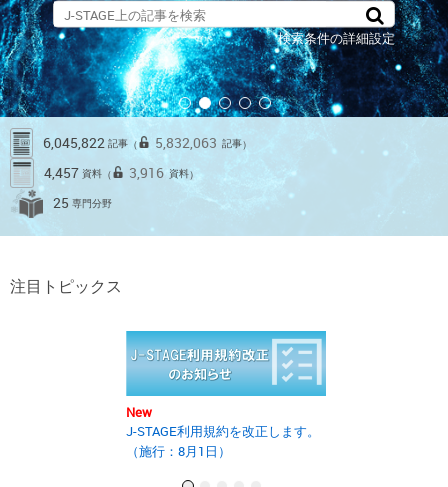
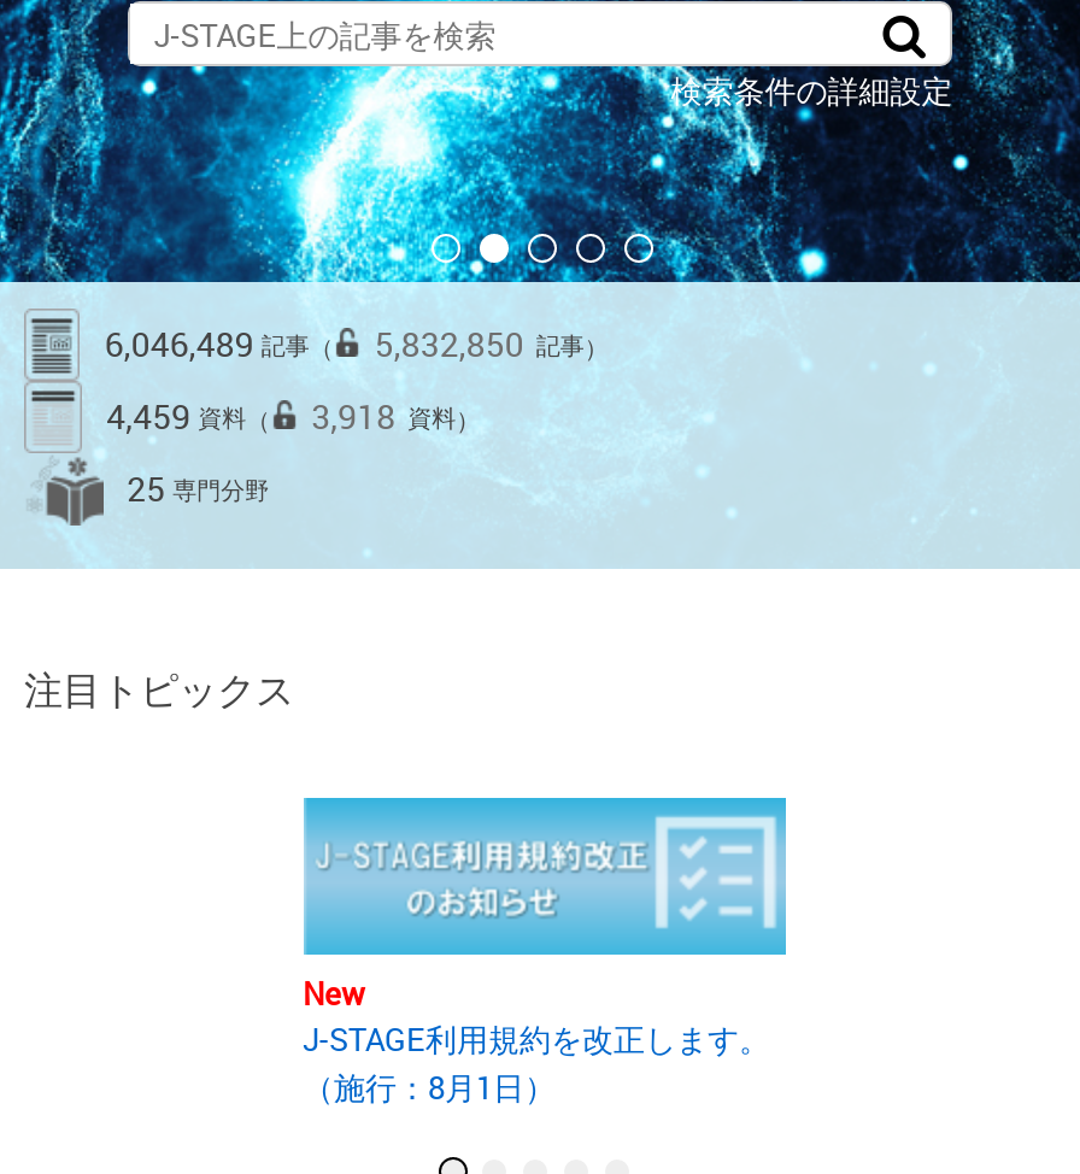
[43,133,138,152] 6,045,822記事（ -> [104,321,333,366] 6,046,489記事（
[155,133,252,152] 5,832,063 記事） -> [374,321,608,366] 5,832,850 記事）
[44,163,112,182] 4,457資料（ -> [107,393,270,439] 4,459資料（
[129,163,199,182] 3,916 資料） -> [311,393,480,439] 3,918 資料）

